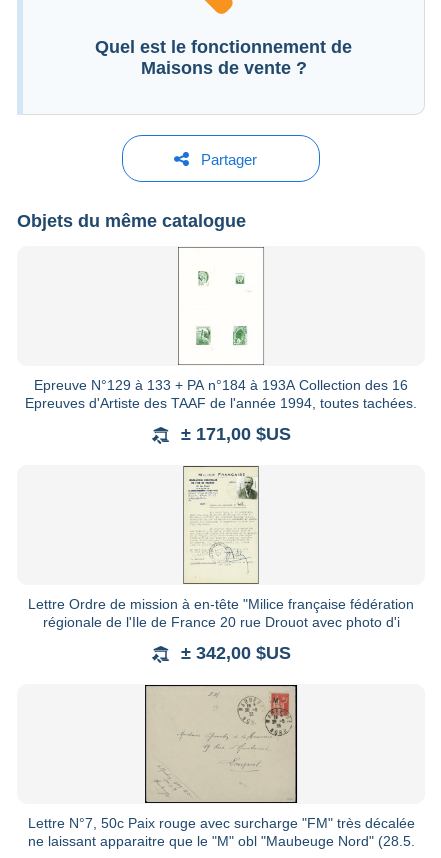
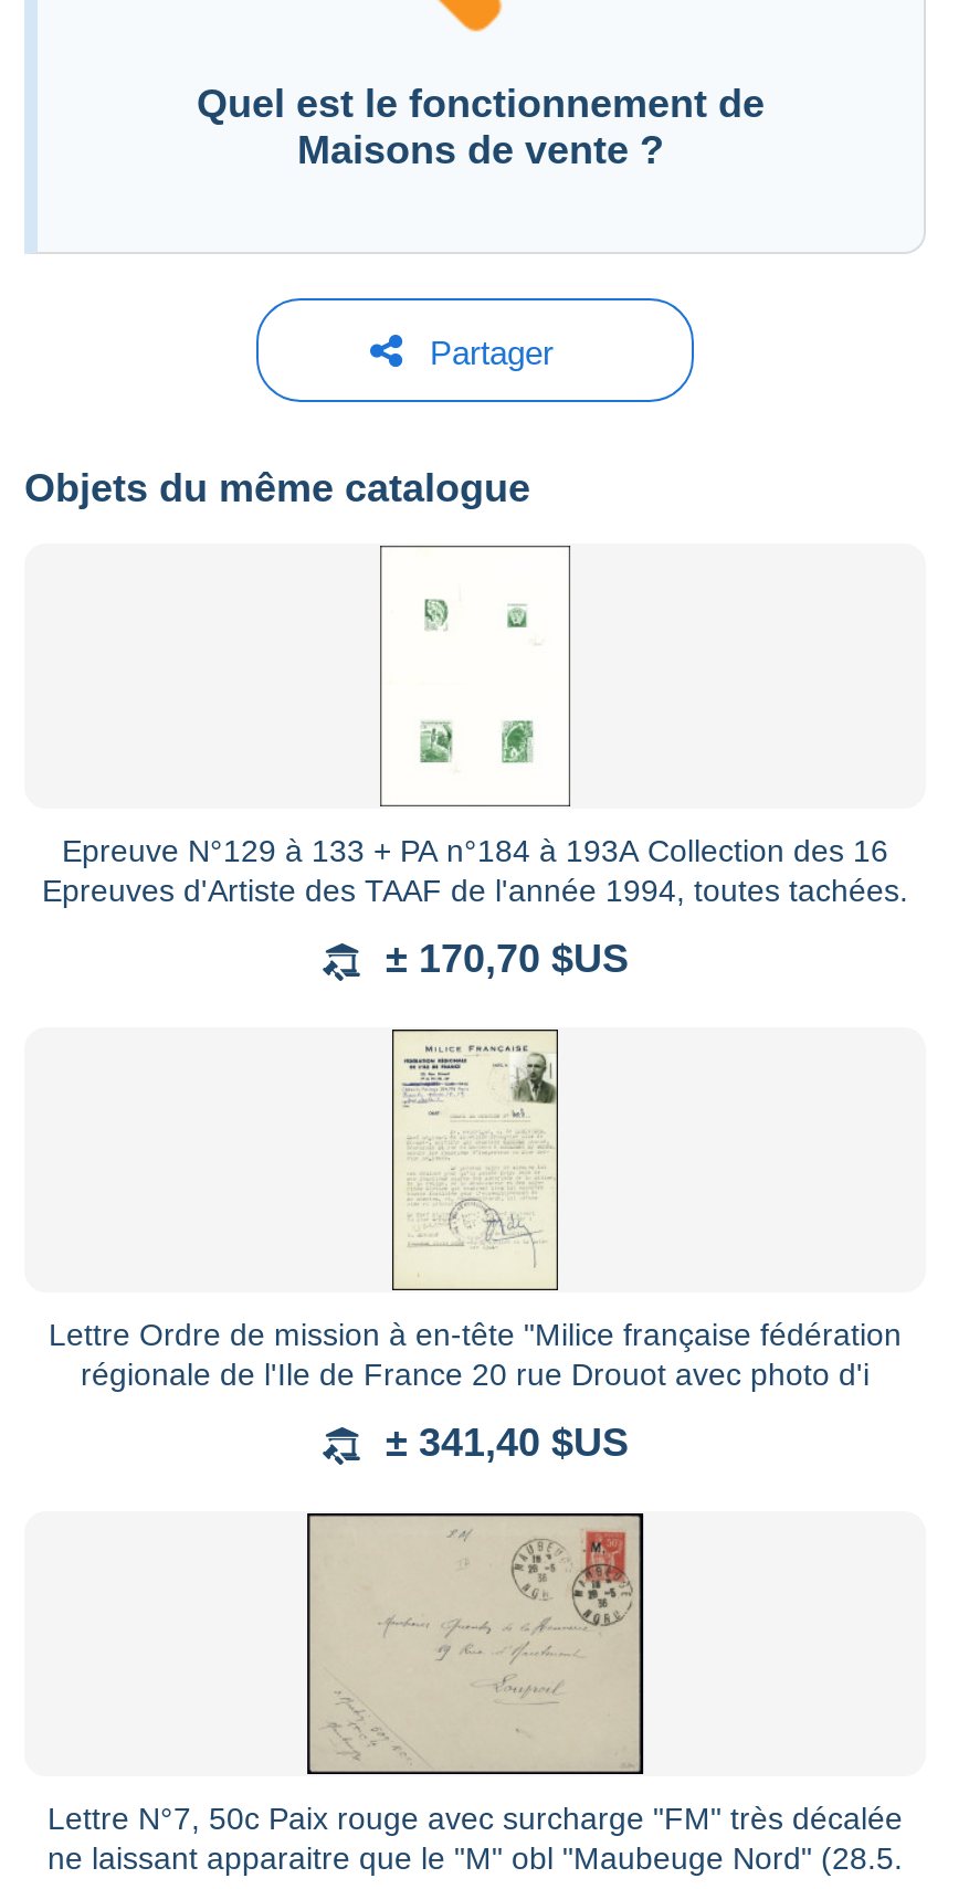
[180,424,290,444] ± 171,00 $US -> [386,937,629,982] ± 170,70 $US
[180,643,290,663] ± 342,00 $US -> [386,1421,629,1465] ± 341,40 $US

